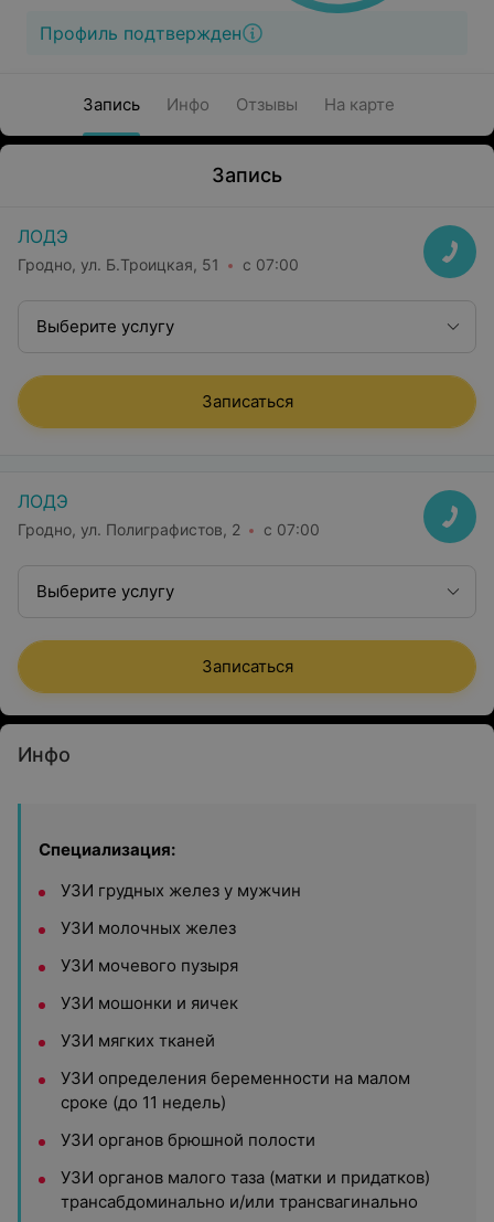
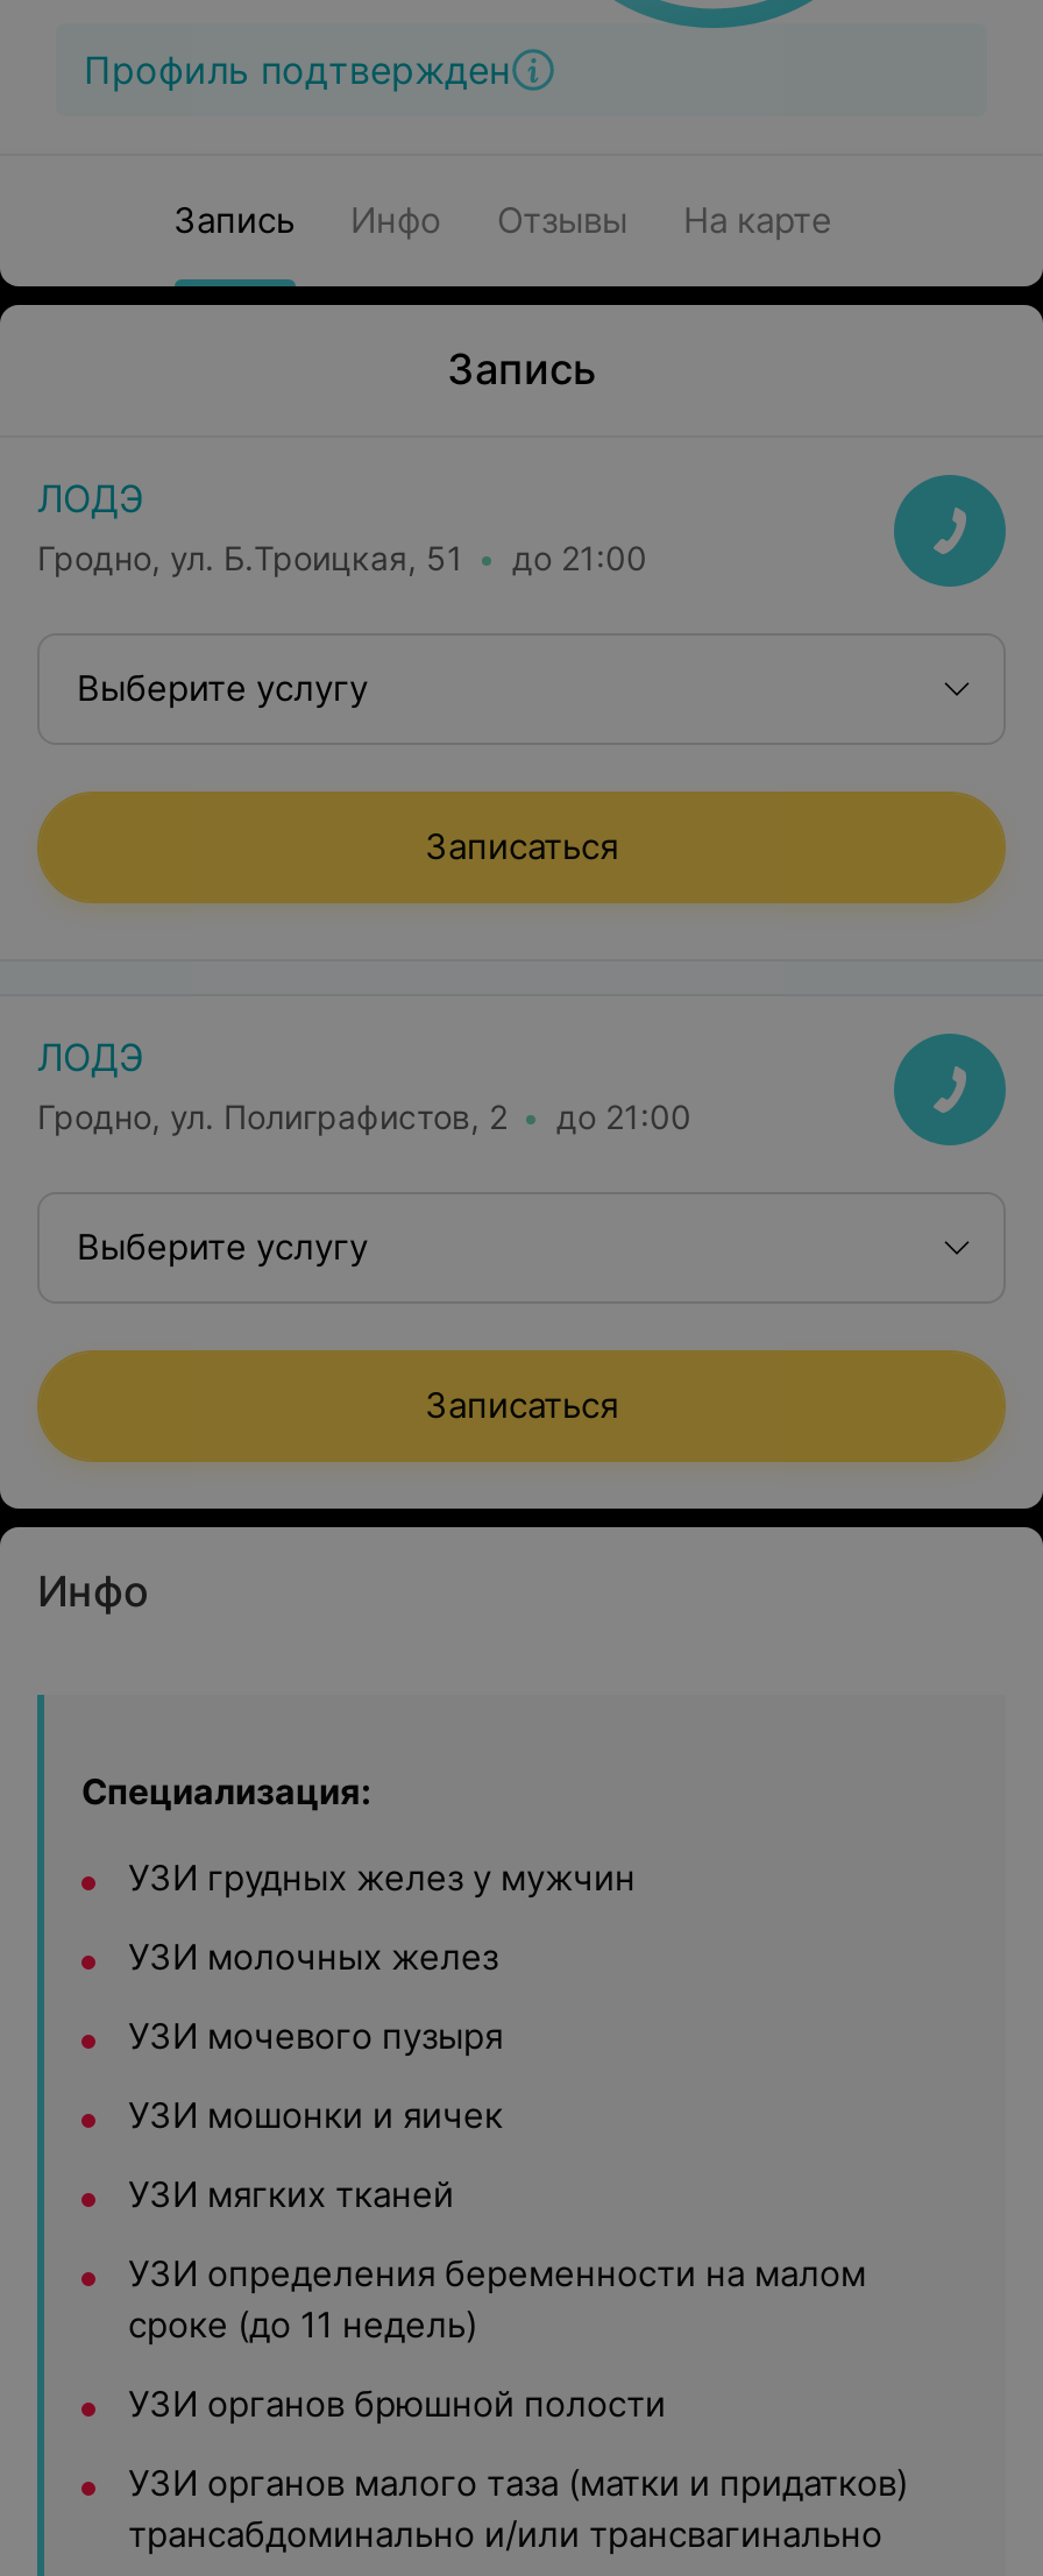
[18,255,299,274] Гродно, ул. Б.Троицкая, 51 с 07:00 -> [37,538,647,577] Гродно, ул. Б.Троицкая, 51 до 21:00
[18,520,320,539] Гродно, ул. Полиграфистов, 2 с 07:00 -> [37,1096,691,1136] Гродно, ул. Полиграфистов, 2 до 21:00

